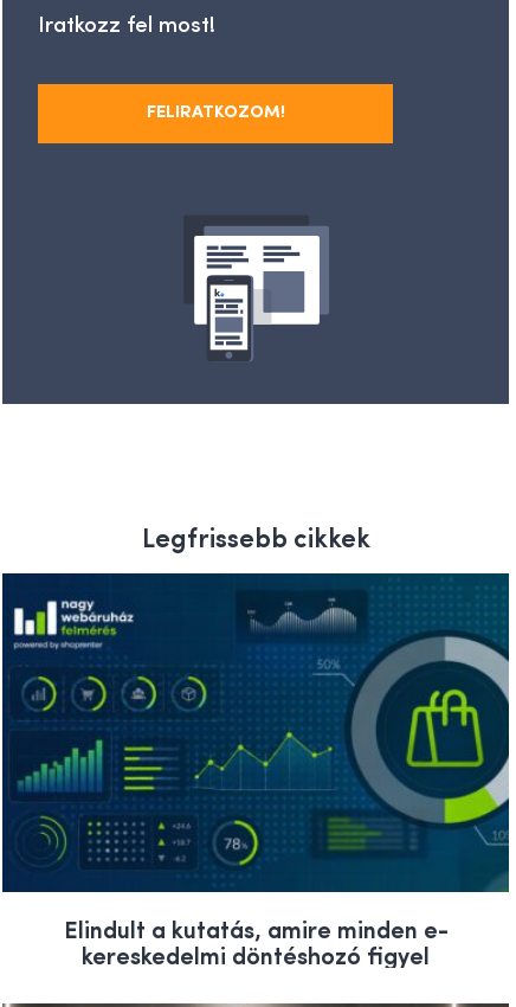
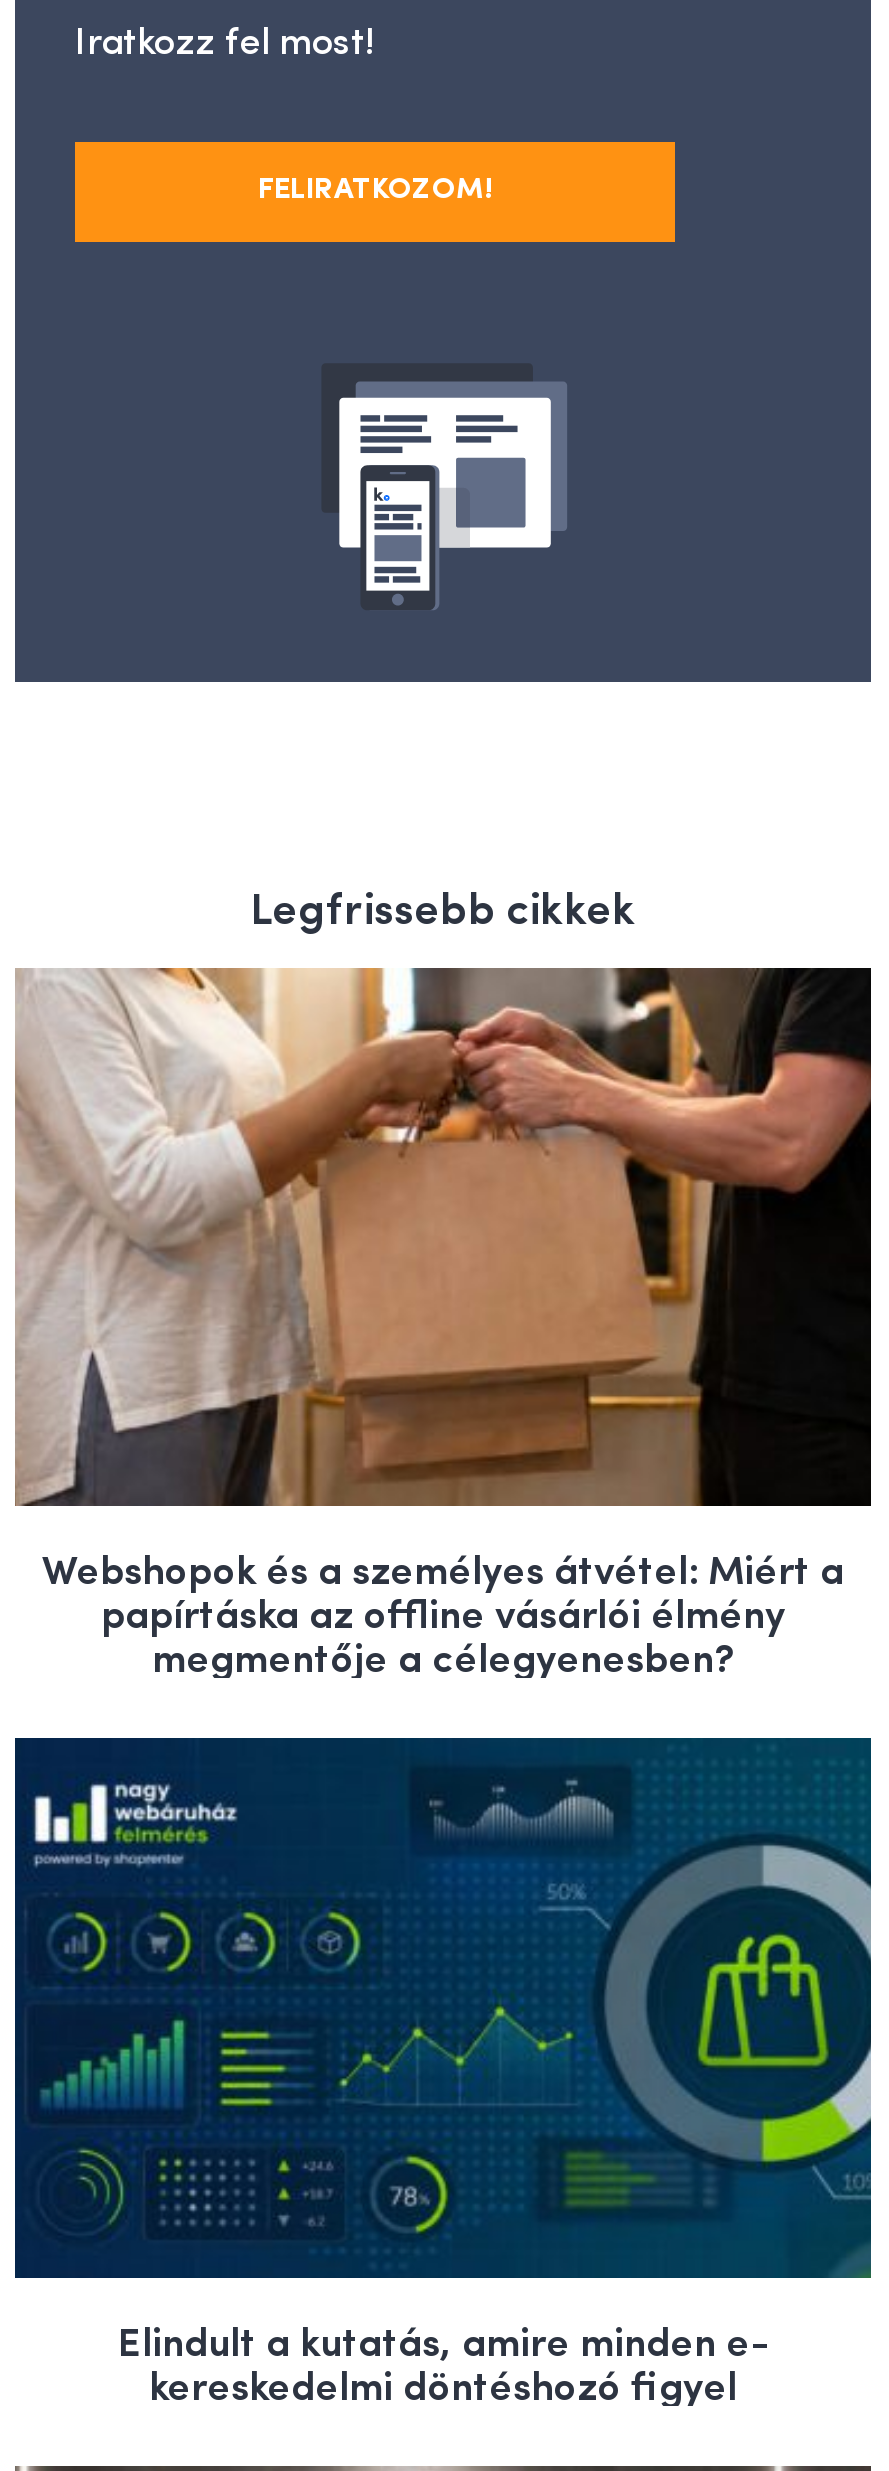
none -> [13,966,871,1682] [image] | Webshopok és a személyes átvétel: Miért a | papírtáska az offline vásárlói élmény | megmentője a célegyenesben?

